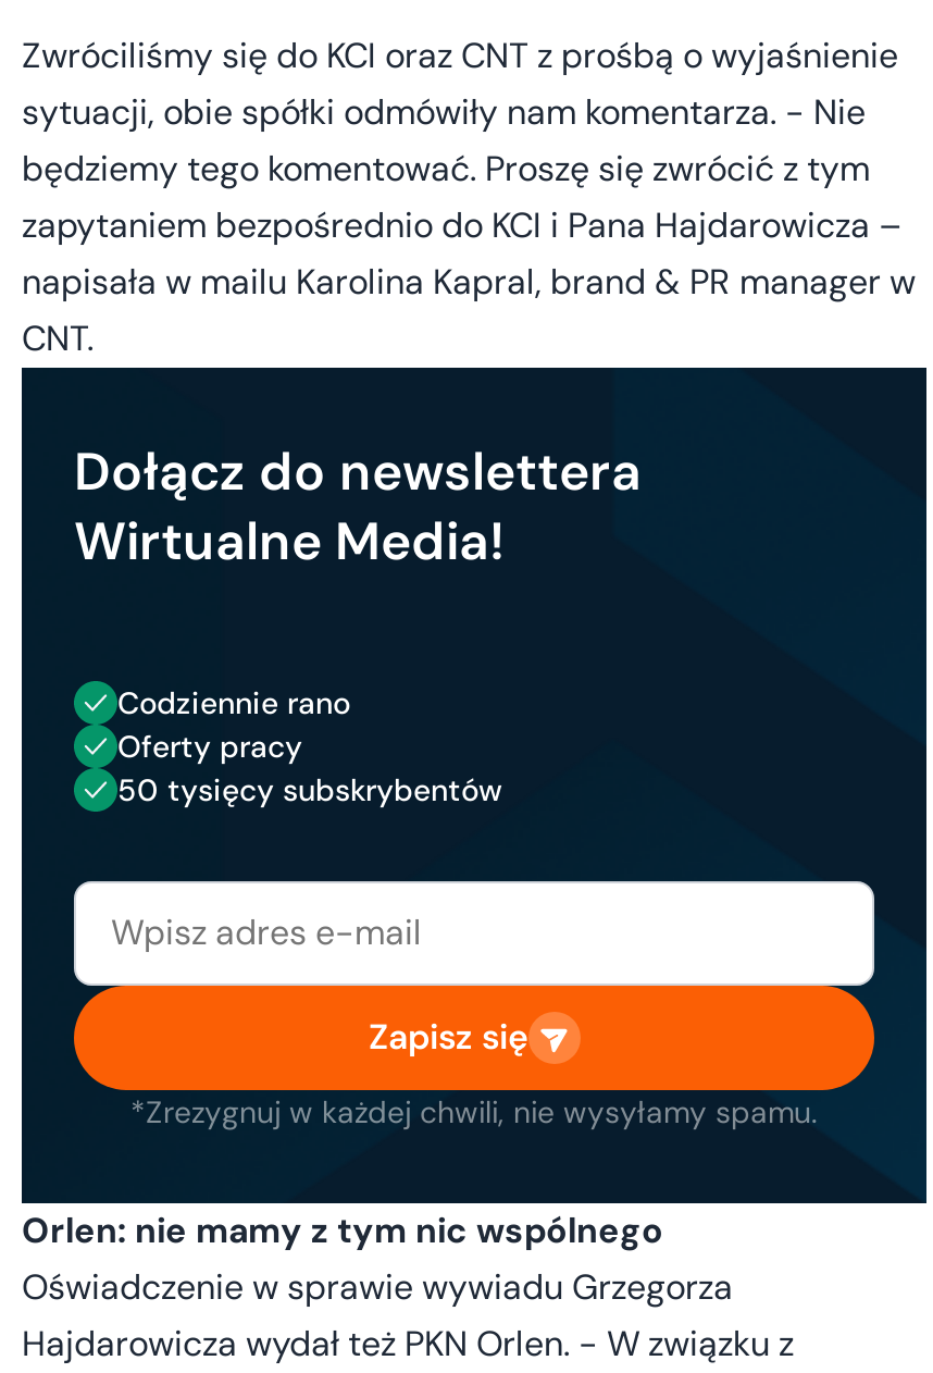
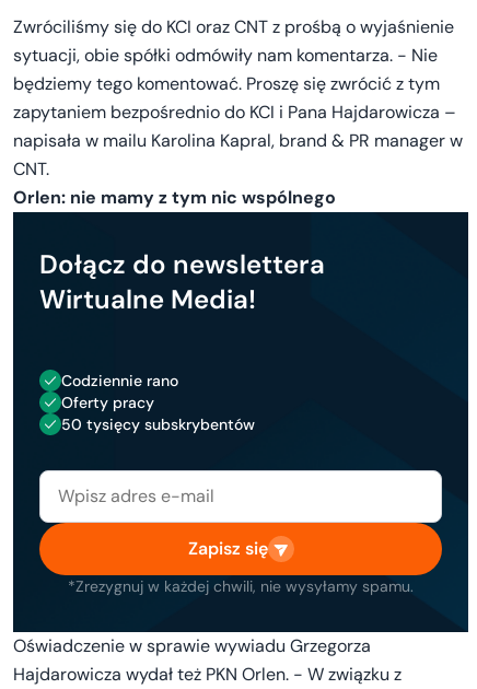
moved [74,437,818,1131] -> [39,247,414,596]: Dołącz do newslettera | Wirtualne Media! | Codziennie rano | Oferty pracy | 50 tysięcy subskrybentów | Zapisz się | *Zrezygnuj w każdej chwili, nie wysyłamy spamu.
moved [22,1207,663,1253] -> [13,186,336,209]: Orlen: nie mamy z tym nic wspólnego

